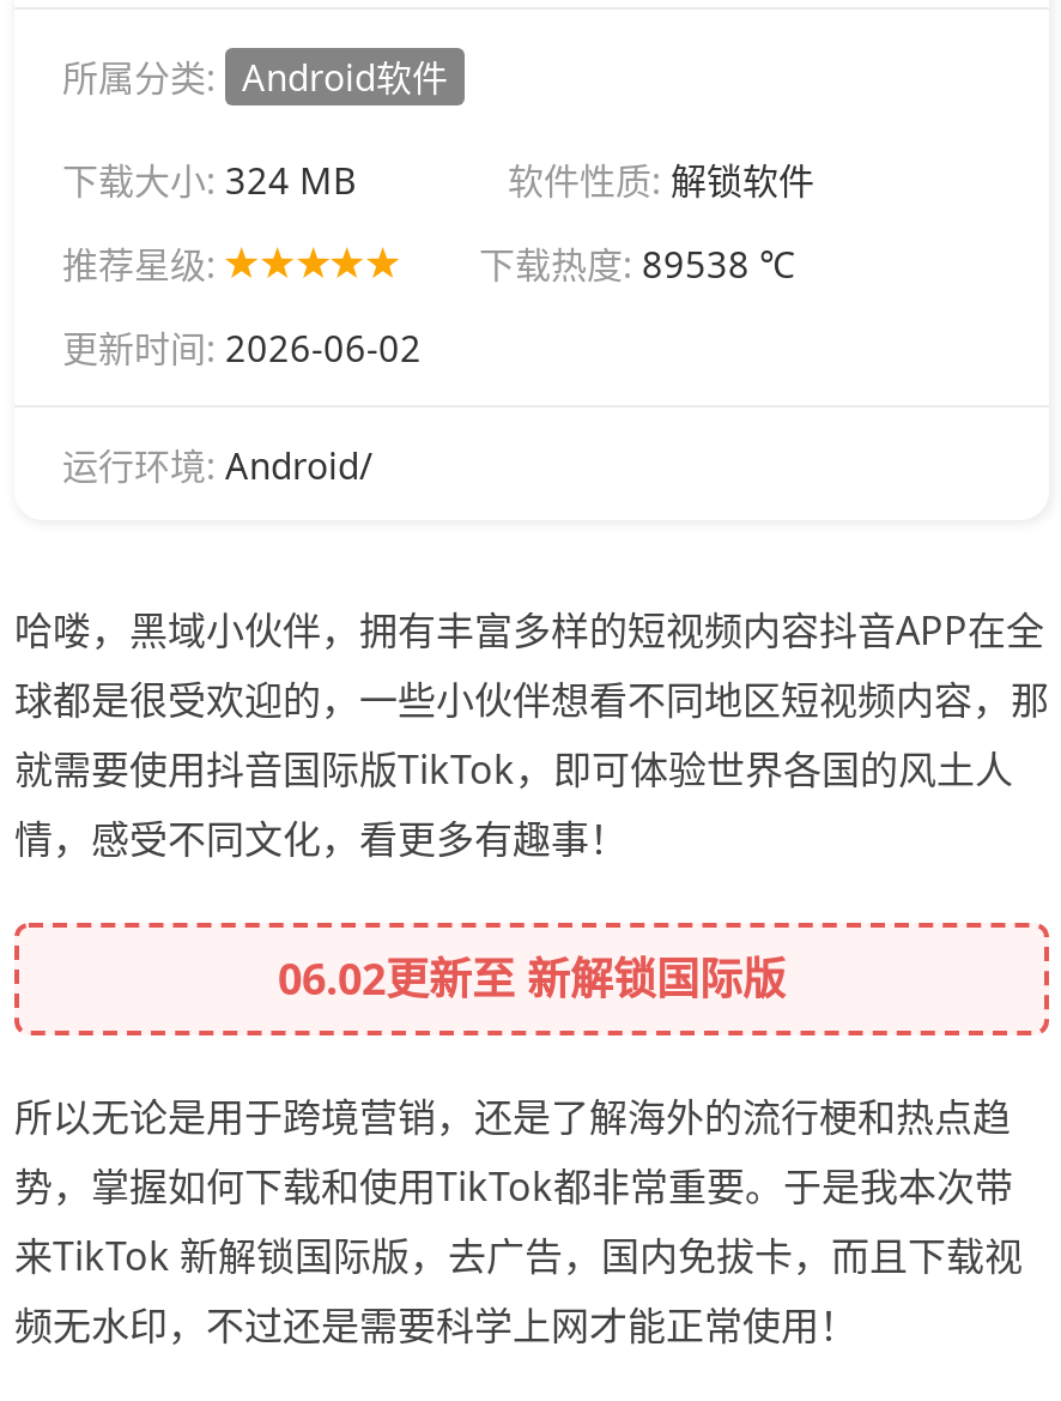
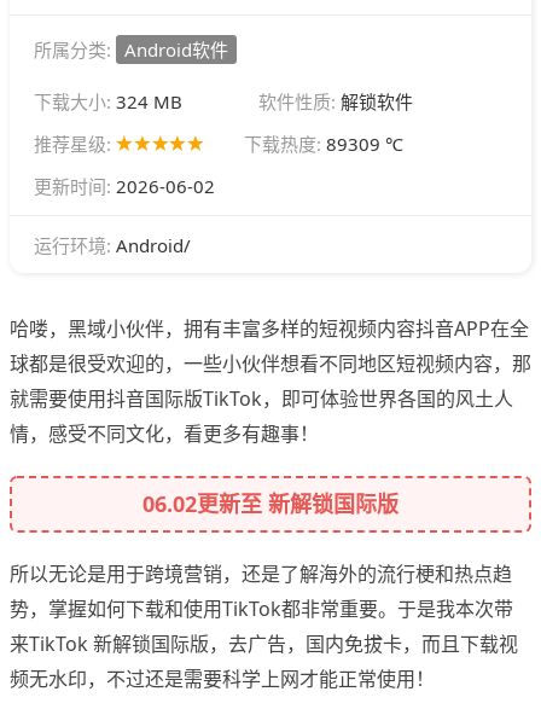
[479,240,795,288] 下载热度: 89538 ℃ -> [244,132,403,156] 下载热度: 89309 ℃

